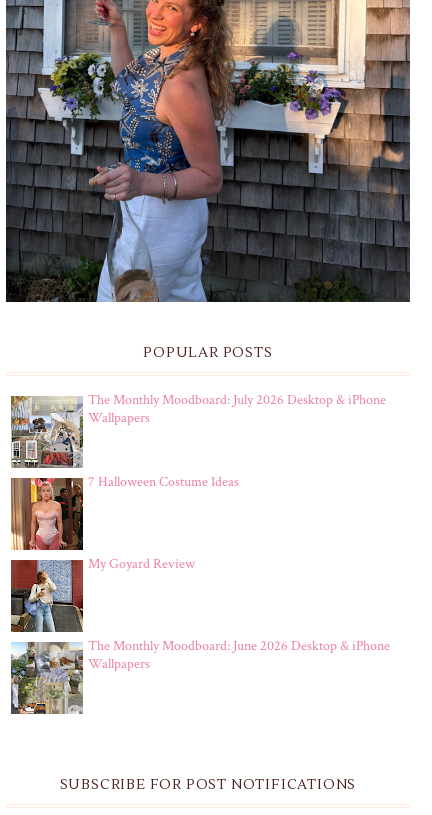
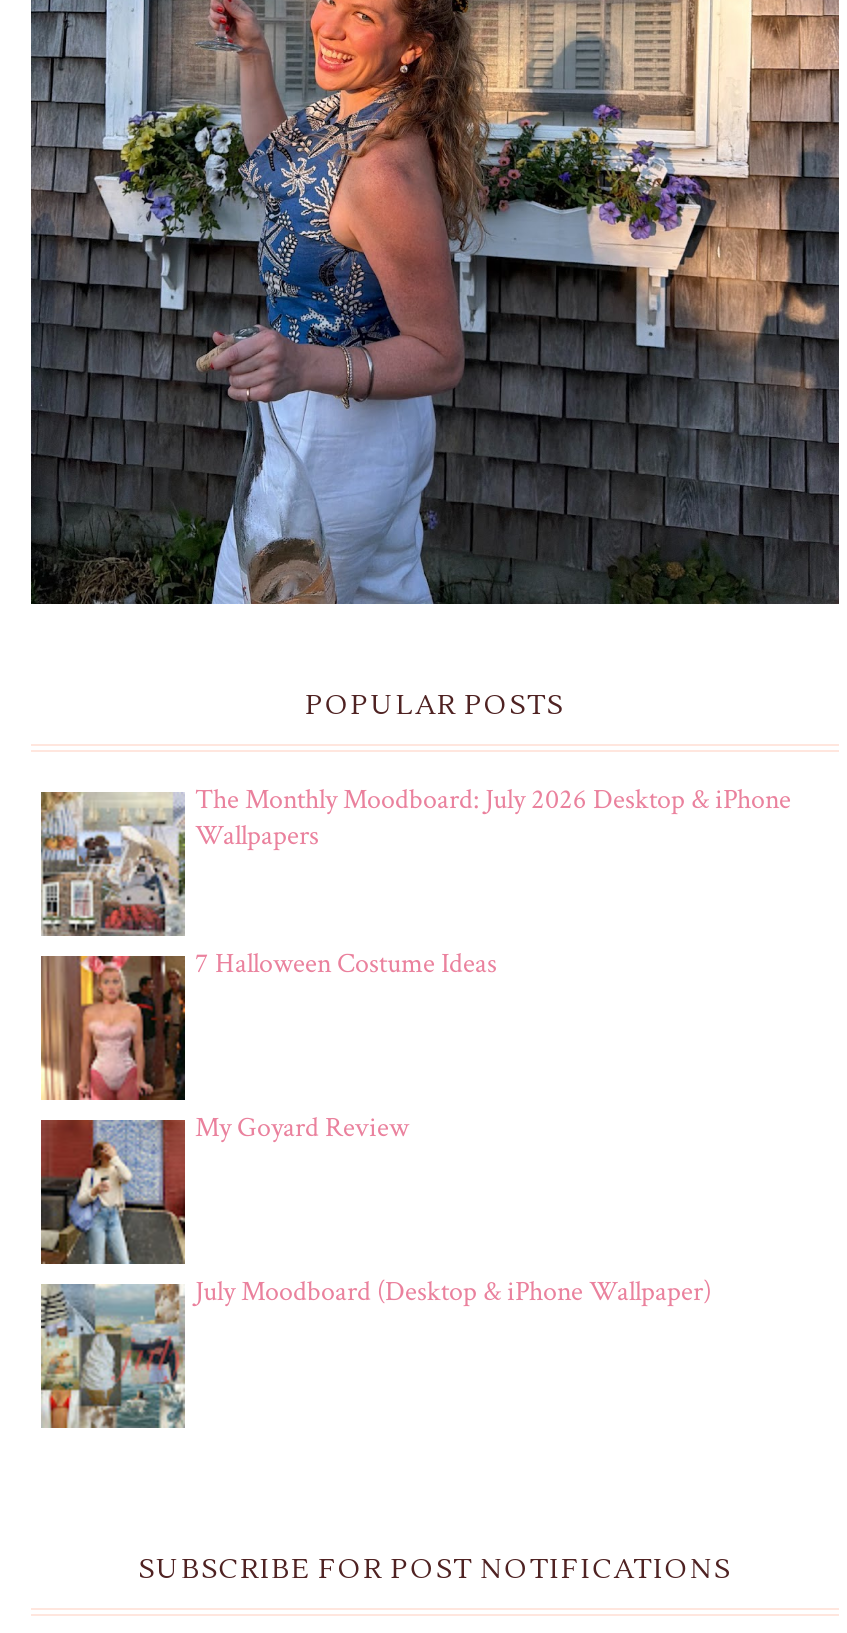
[11,637,390,714] [image] | The Monthly Moodboard: June 2026 Desktop & iPhone | Wallpapers -> [39,1275,711,1428] [image] | July Moodboard (Desktop & iPhone Wallpaper)

